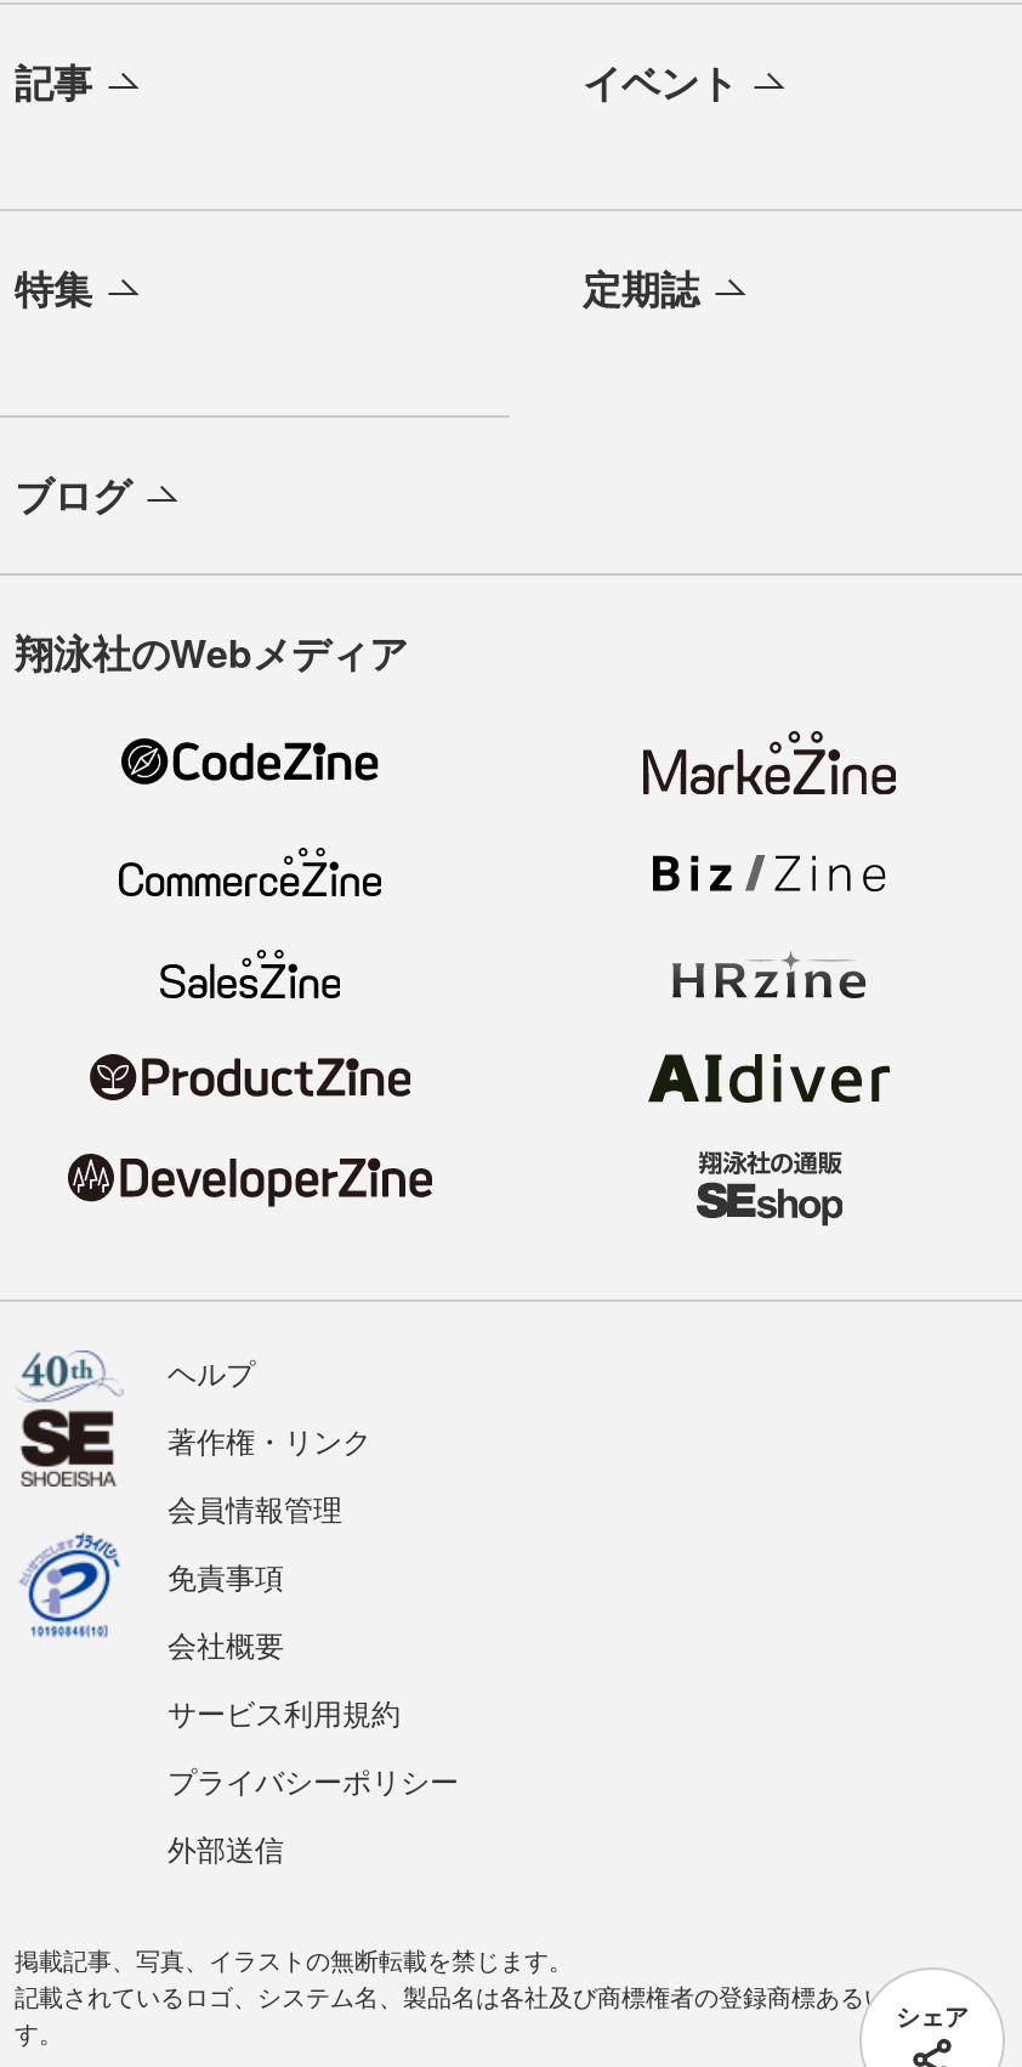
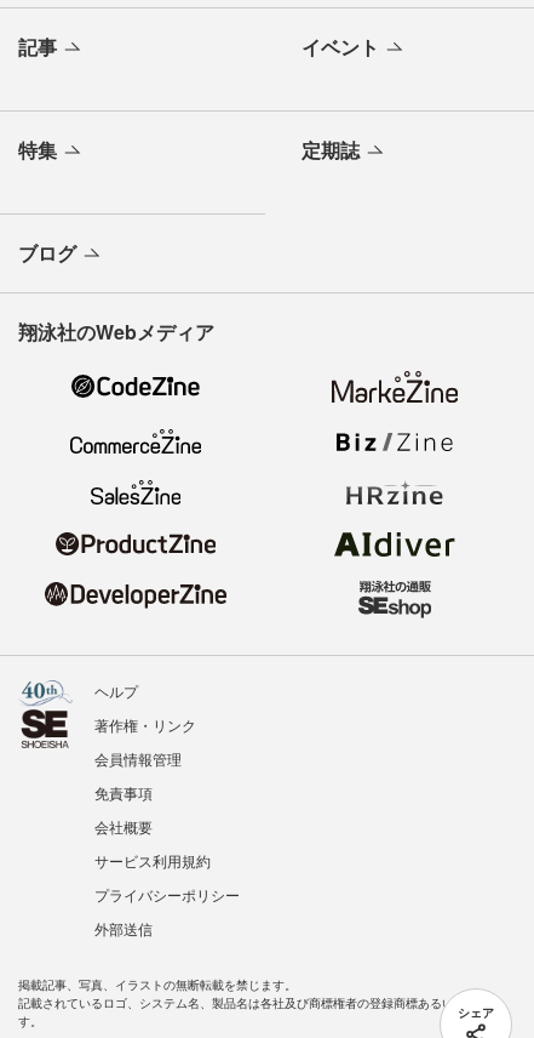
[19,1530,121,1640] [image] -> none

